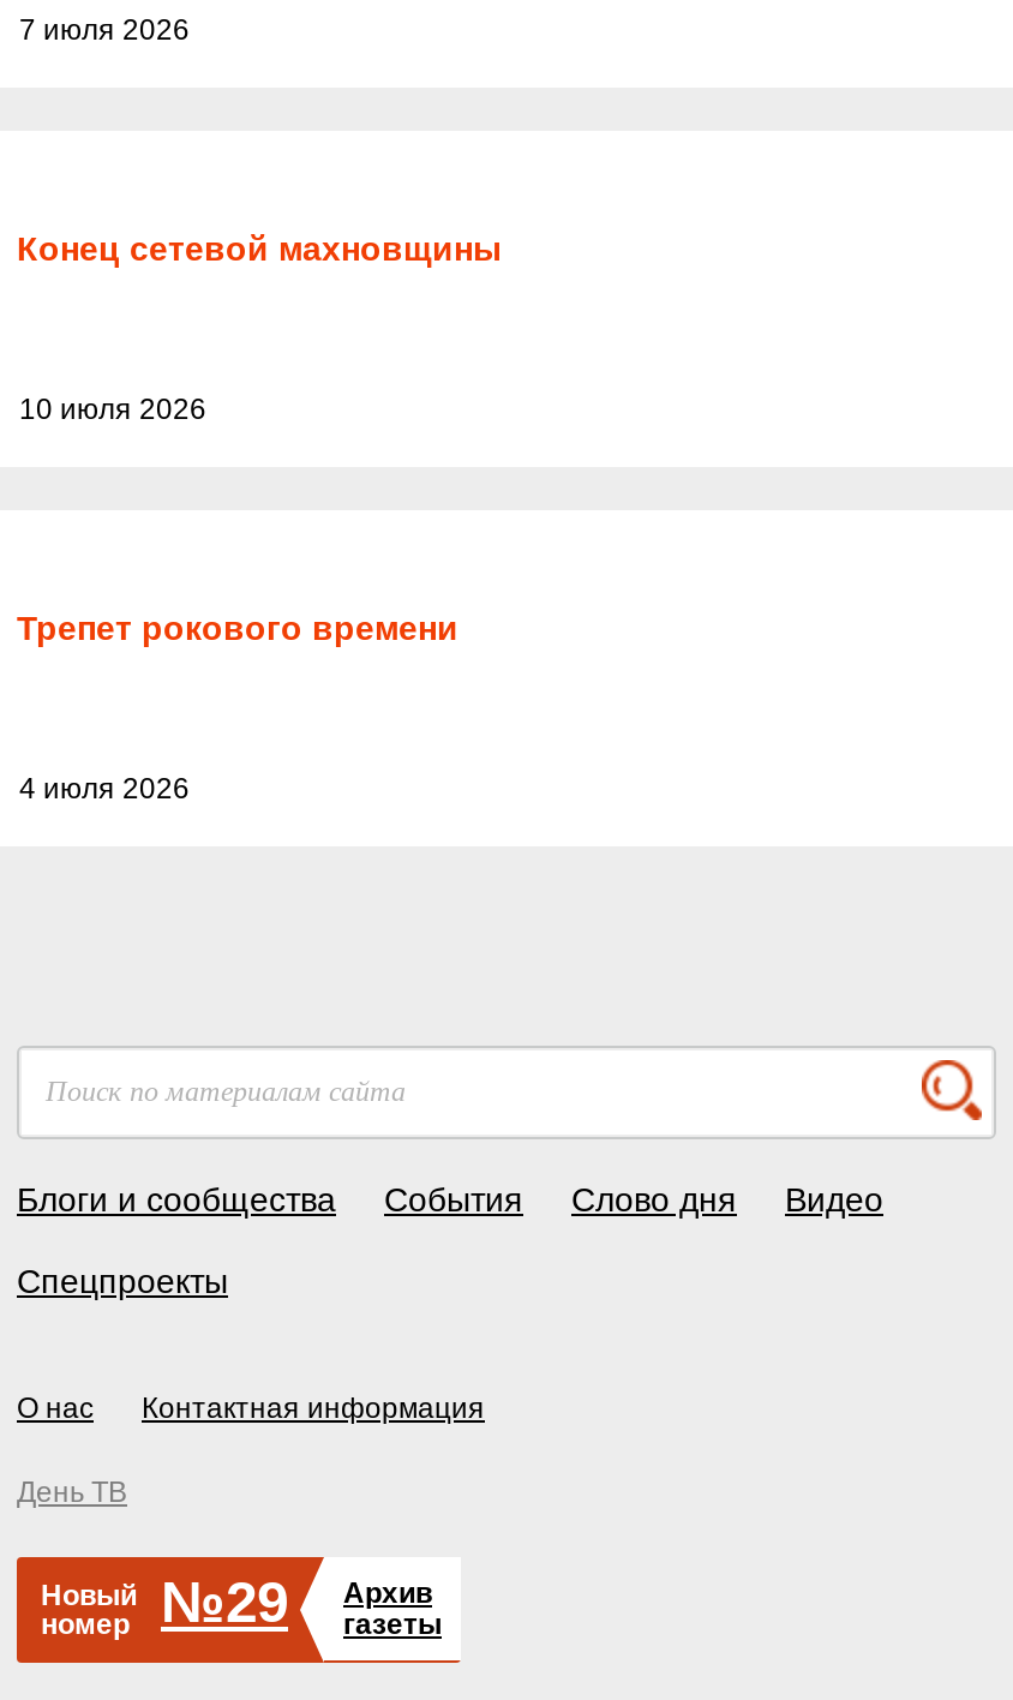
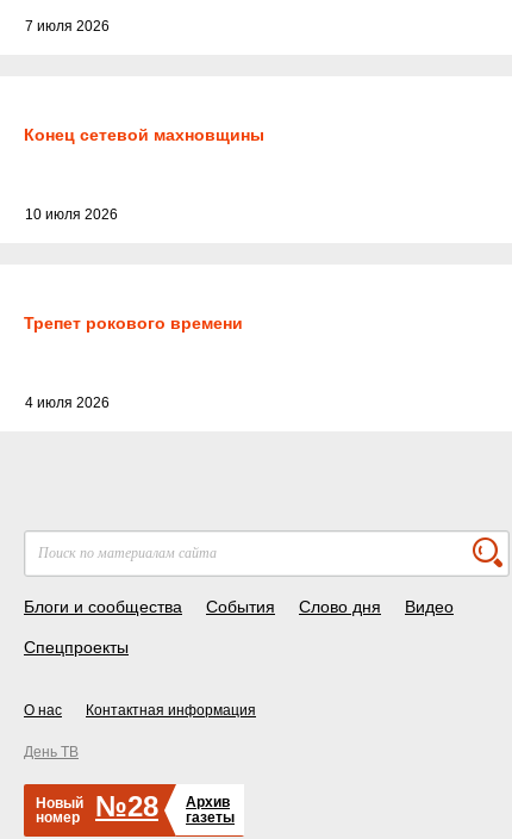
[41,1569,442,1641] Новый номер №29 Архив газеты -> [36,790,235,826] Новый номер №28 Архив газеты

